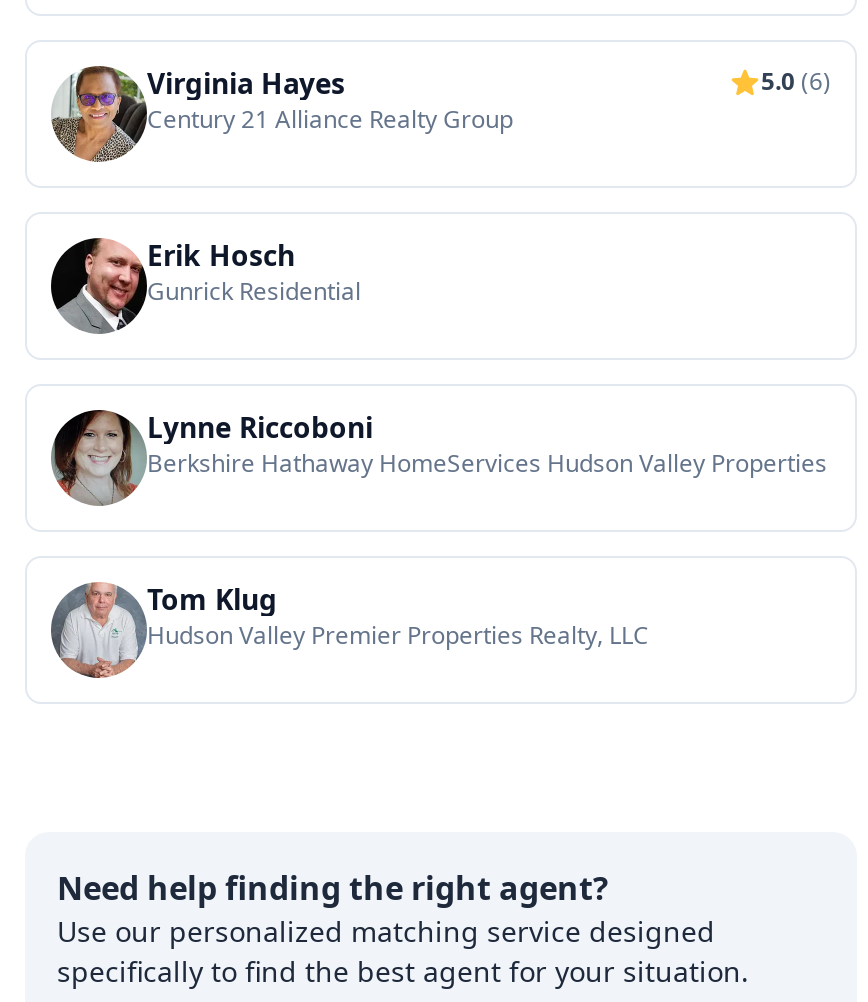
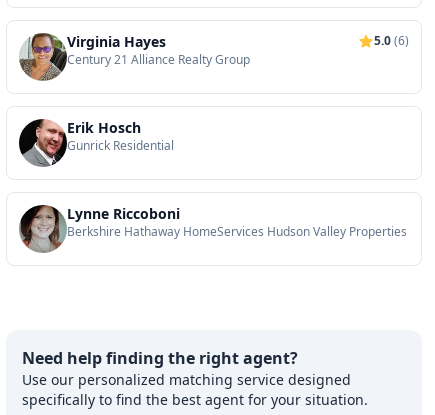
[51,580,649,678] [image] | Tom Klug | Hudson Valley Premier Properties Realty, LLC -> none

